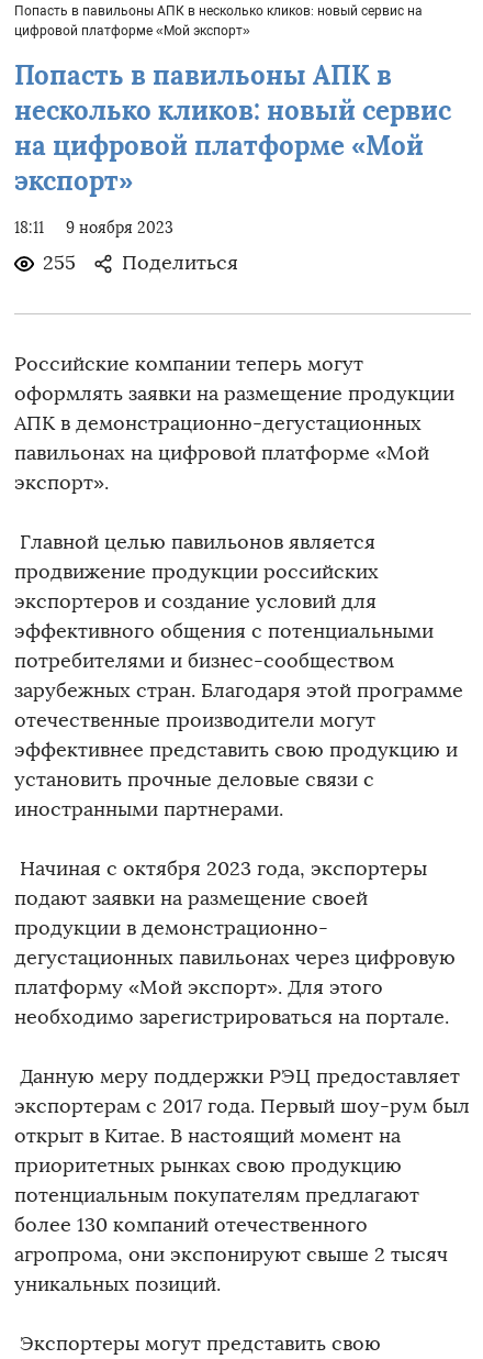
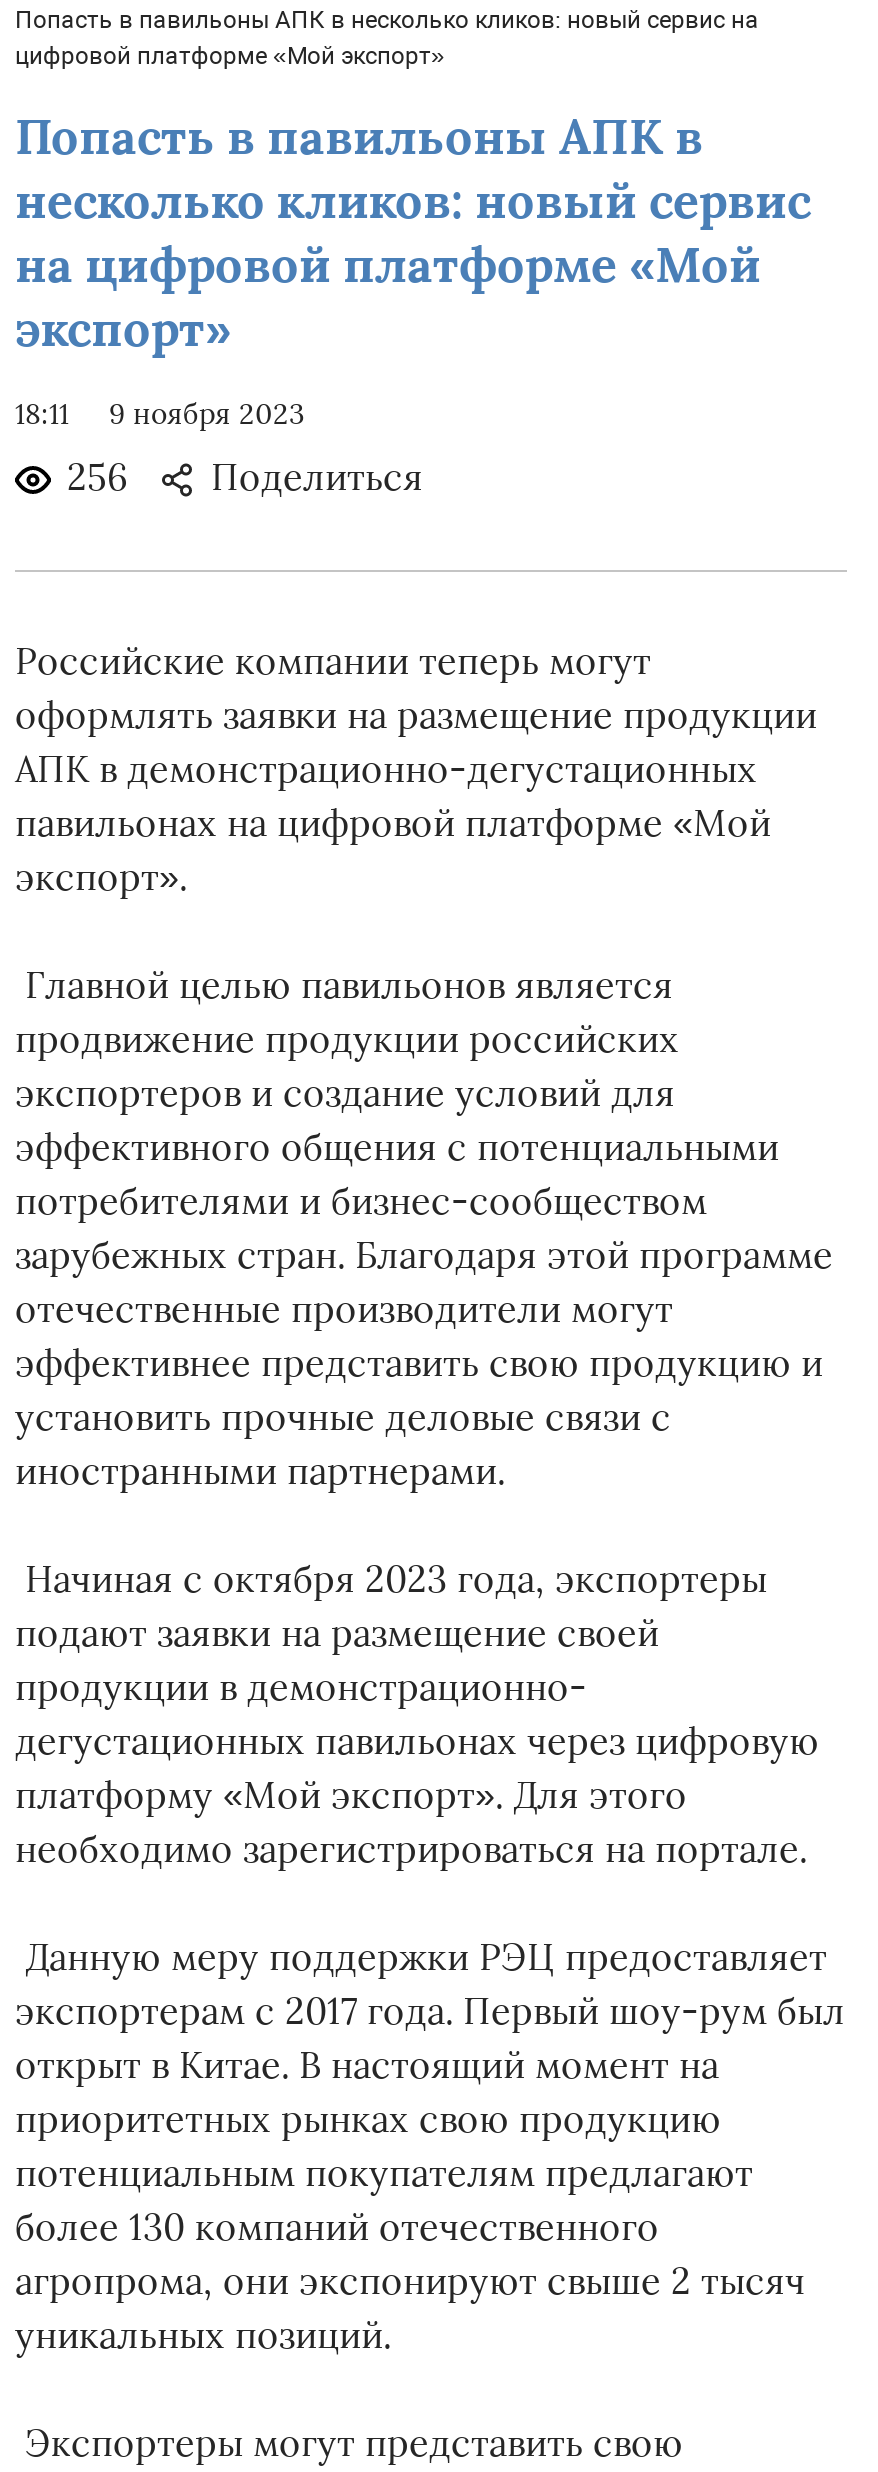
[43,251,238,275] 255 Поделиться -> [67,456,423,500] 256 Поделиться

